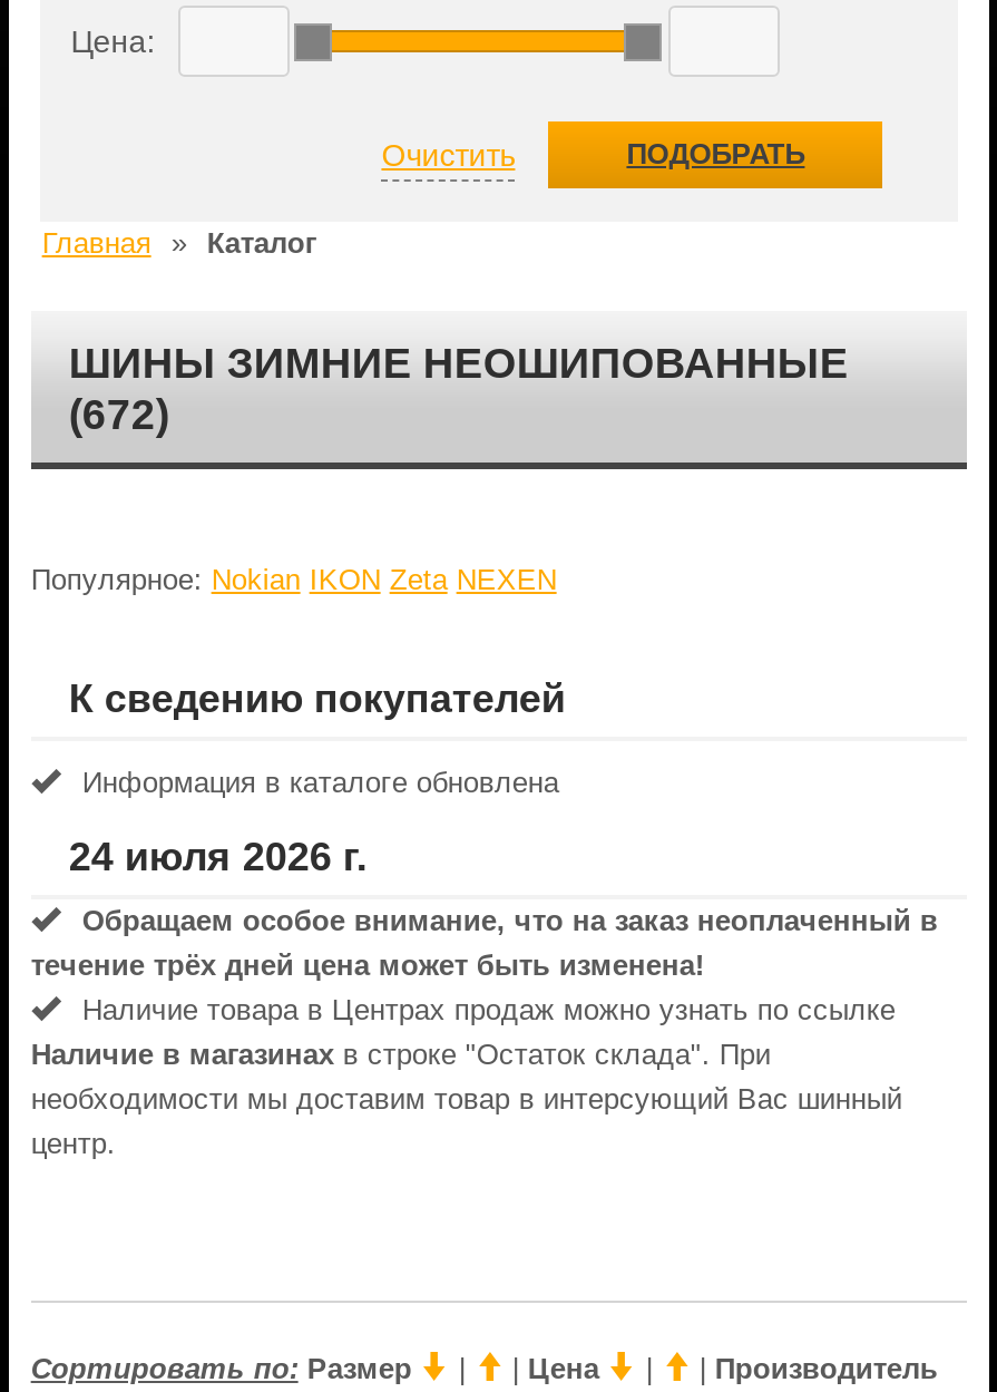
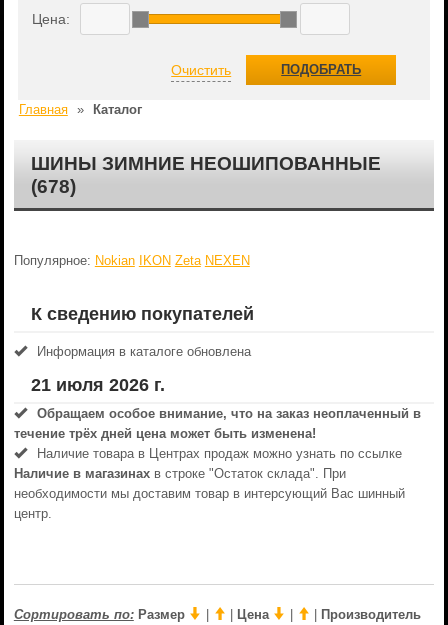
[69,391,169,438] (672) -> [31,176,76,197] (678)
[69,835,367,879] 24 июля 2026 г. -> [31,375,165,395] 21 июля 2026 г.

